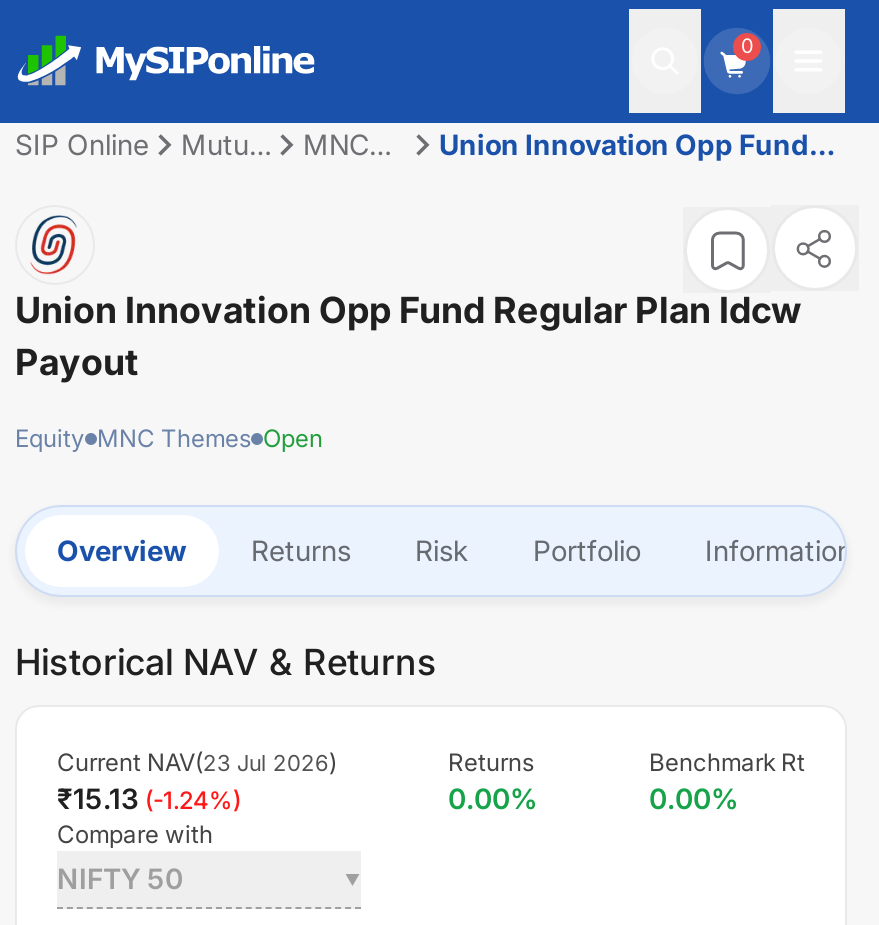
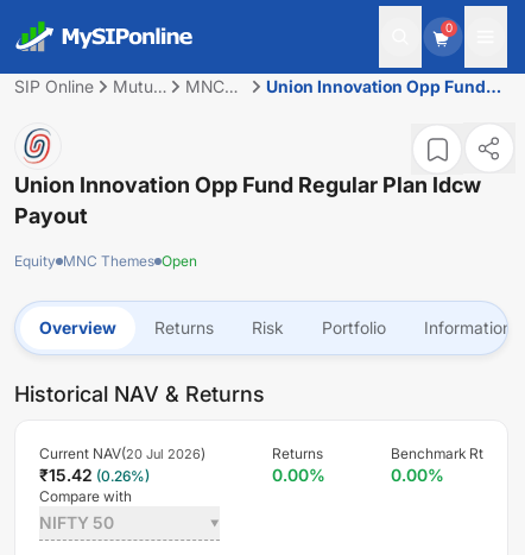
[57,747,337,777] Current NAV(23 Jul 2026) -> [39,444,205,462] Current NAV(20 Jul 2026)
[57,781,241,815] ₹15.13 (-1.24%) -> [39,465,150,485] ₹15.42 (0.26%)

